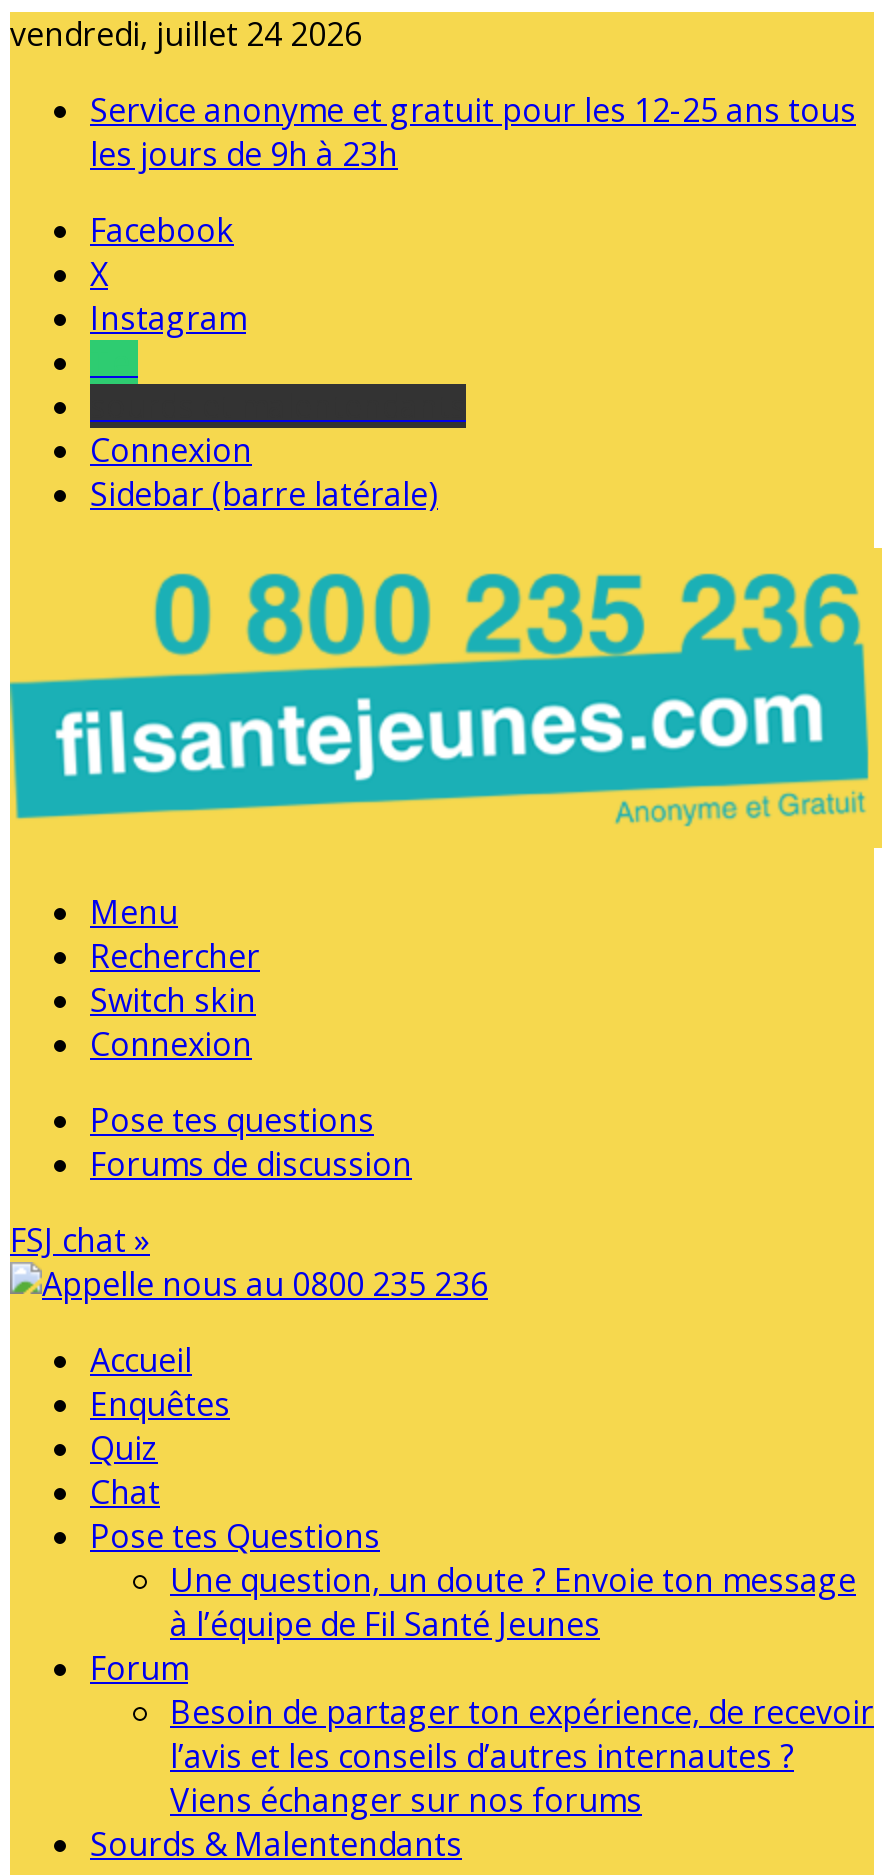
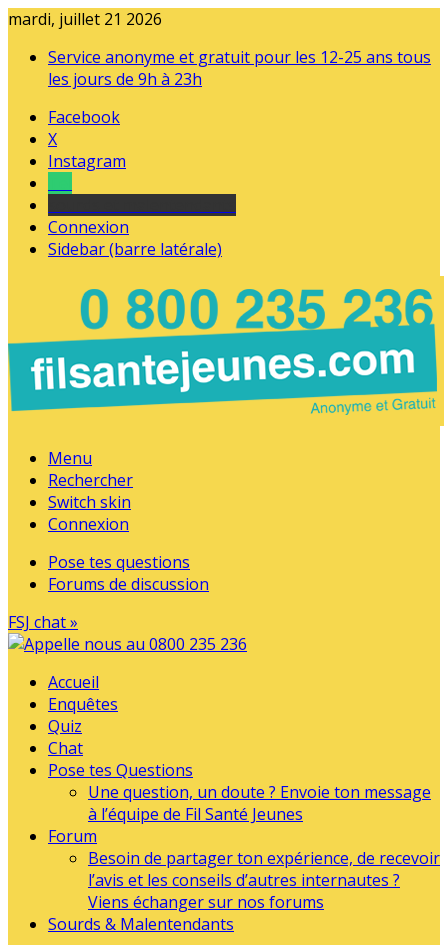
[10,12,362,56] vendredi, juillet 24 2026 -> [8,8,162,30] mardi, juillet 21 2026

